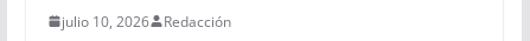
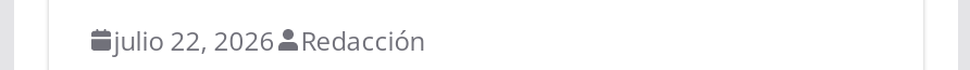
[61,11,231,31] julio 10, 2026 Redacción -> [114,22,425,59] julio 22, 2026 Redacción

